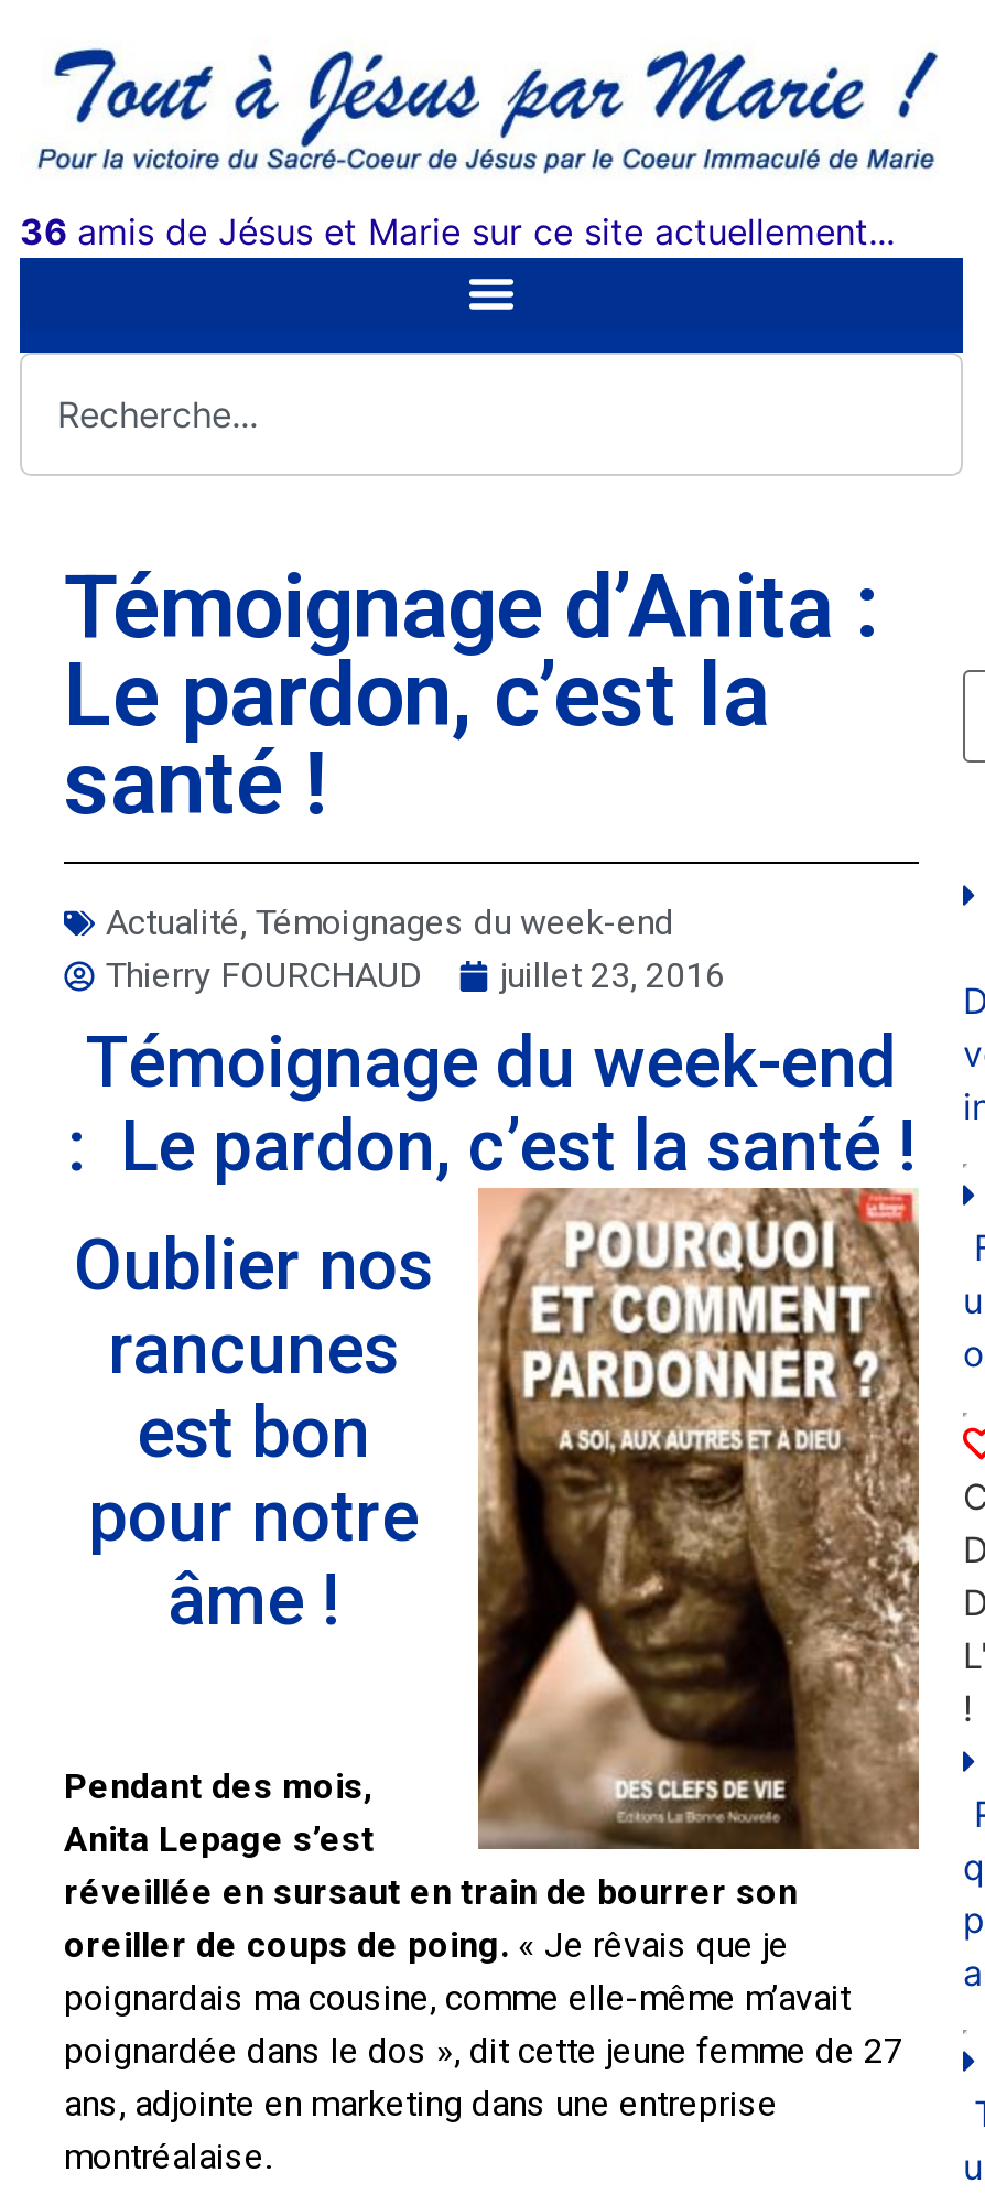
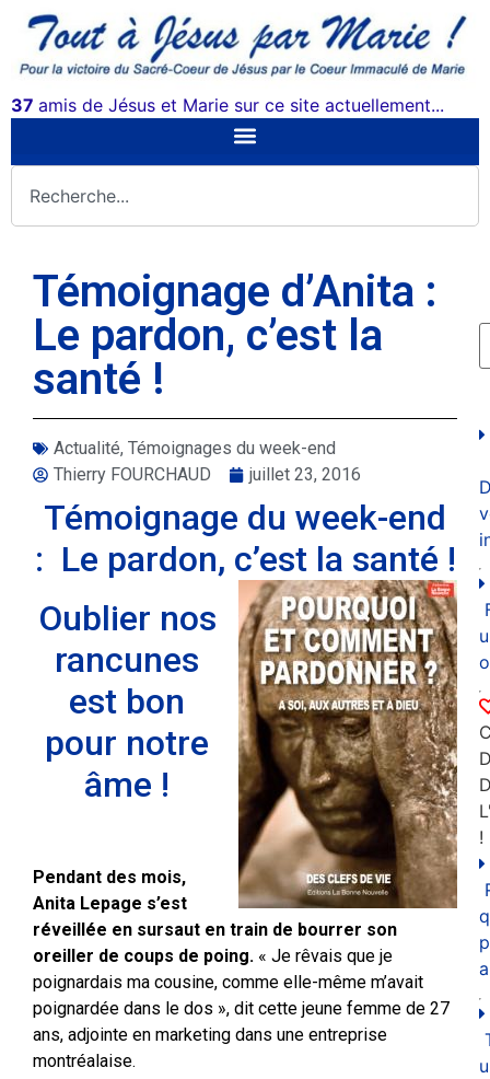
[20,209,895,253] 36 amis de Jésus et Marie sur ce site actuellement... -> [11,94,444,116] 37 amis de Jésus et Marie sur ce site actuellement...

